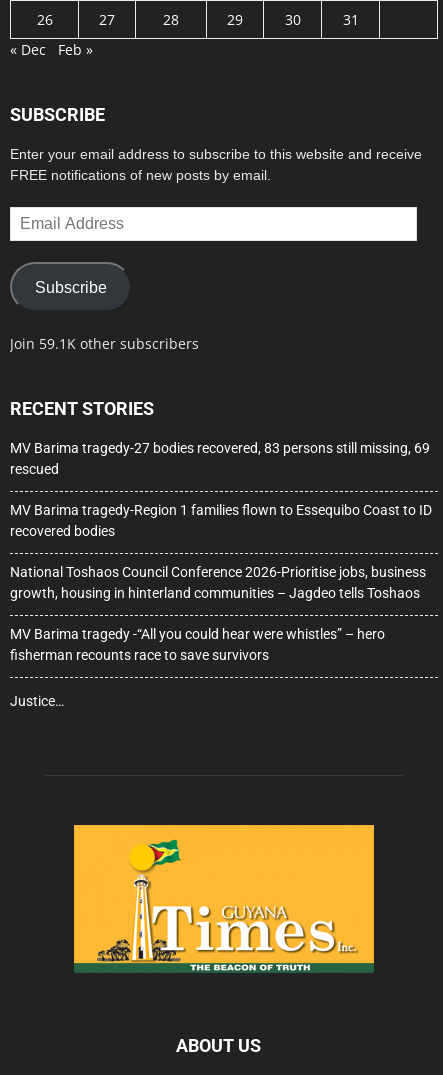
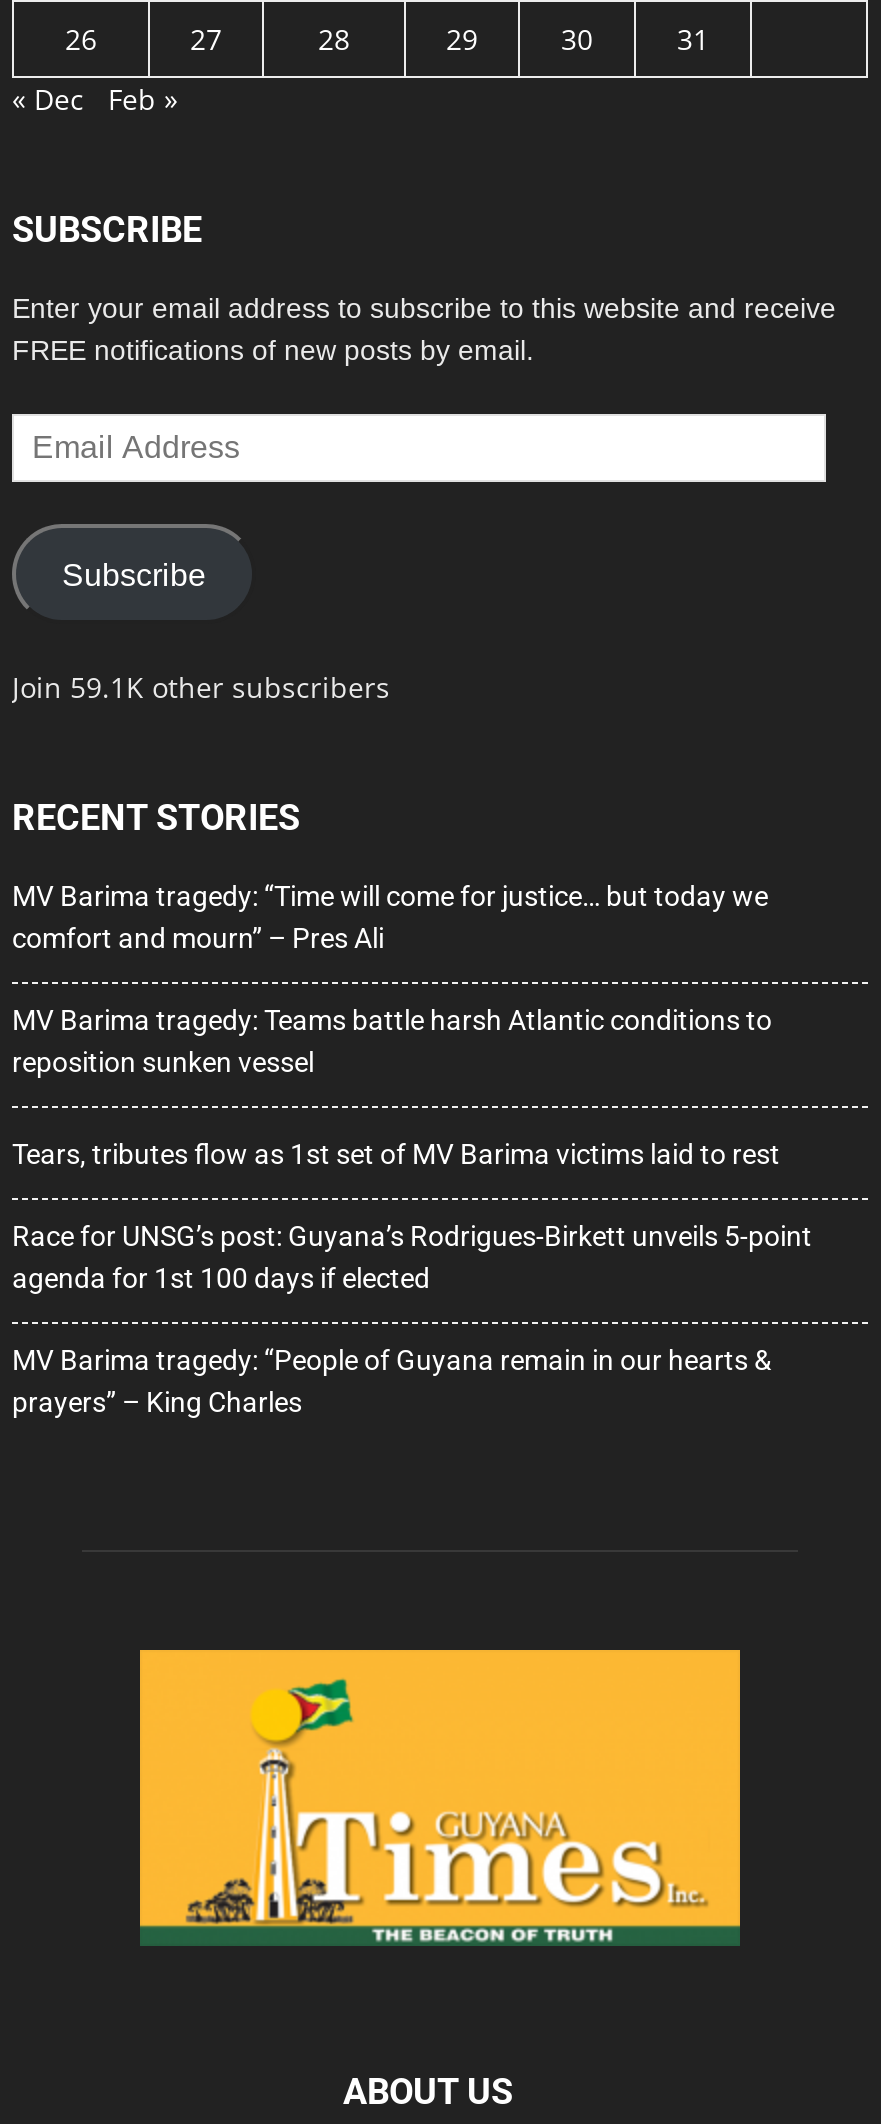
[10,440,430,477] MV Barima tragedy-27 bodies recovered, 83 persons still missing, 69 | rescued -> [12,881,768,955] MV Barima tragedy: “Time will come for justice… but today we | comfort and mourn” – Pres Ali
[10,502,432,539] MV Barima tragedy-Region 1 families flown to Essequibo Coast to ID | recovered bodies -> [12,1005,772,1079] MV Barima tragedy: Teams battle harsh Atlantic conditions to | reposition sunken vessel
[10,564,426,601] National Toshaos Council Conference 2026-Prioritise jobs, business | growth, housing in hinterland communities – Jagdeo tells Toshaos -> [12,1139,780,1171] Tears, tributes flow as 1st set of MV Barima victims laid to rest
[10,626,385,663] MV Barima tragedy -“All you could hear were whistles” – hero | fisherman recounts race to save survivors -> [12,1221,812,1295] Race for UNSG’s post: Guyana’s Rodrigues-Birkett unveils 5-point | agenda for 1st 100 days if elected
[10,693,64,709] Justice… -> [12,1345,772,1419] MV Barima tragedy: “People of Guyana remain in our hearts & | prayers” – King Charles

